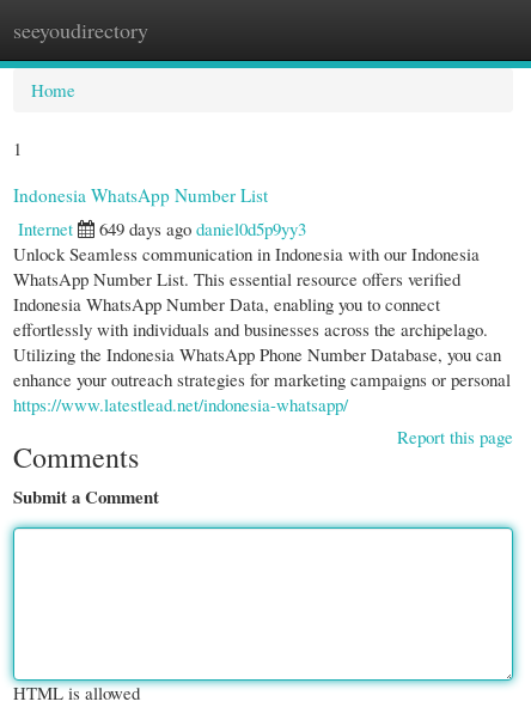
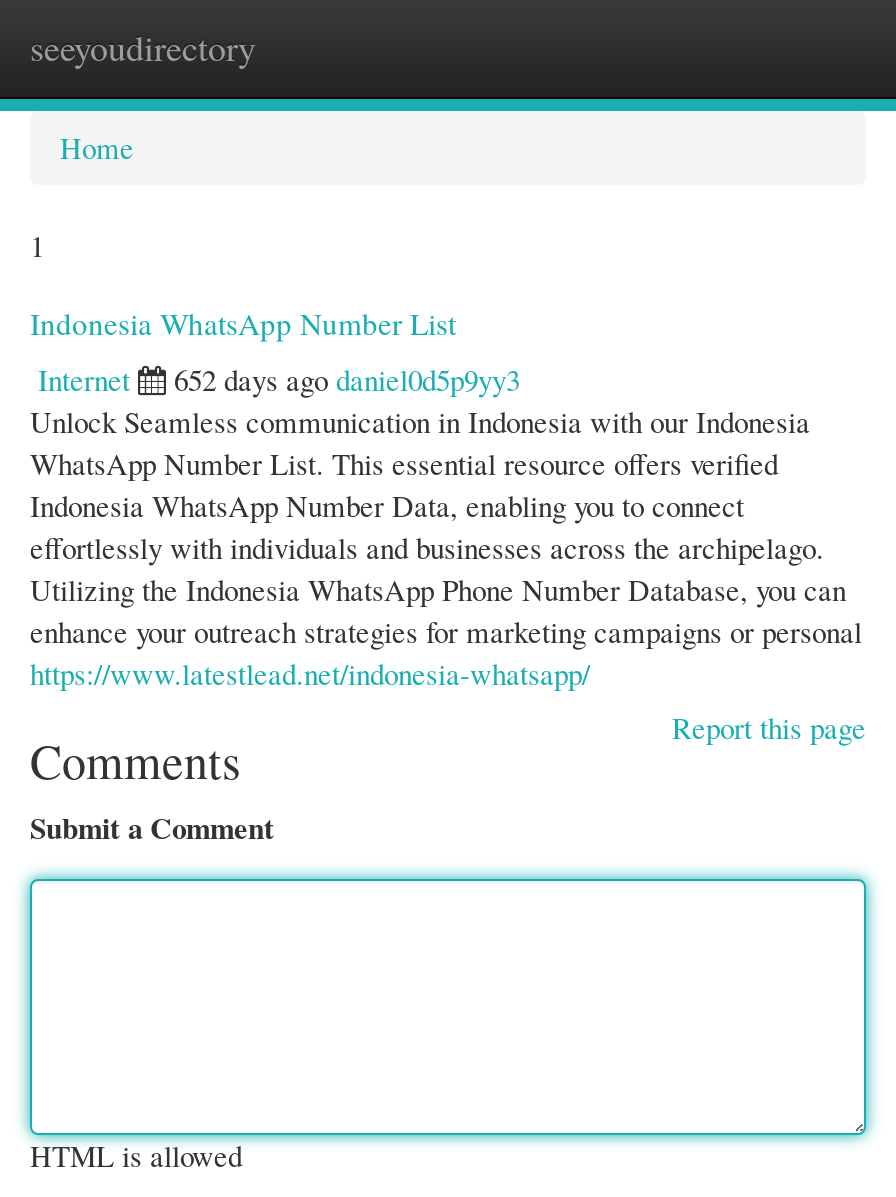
[99,216,306,240] 649 days ago daniel0d5p9yy3 -> [174,359,520,399] 652 days ago daniel0d5p9yy3

